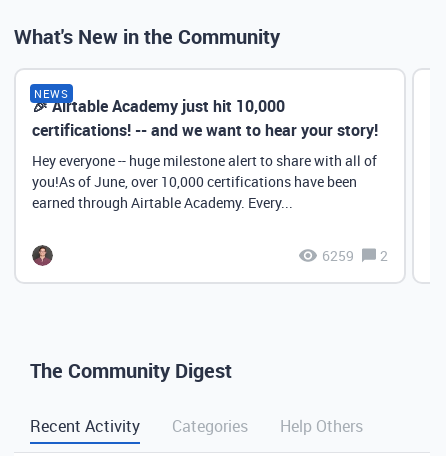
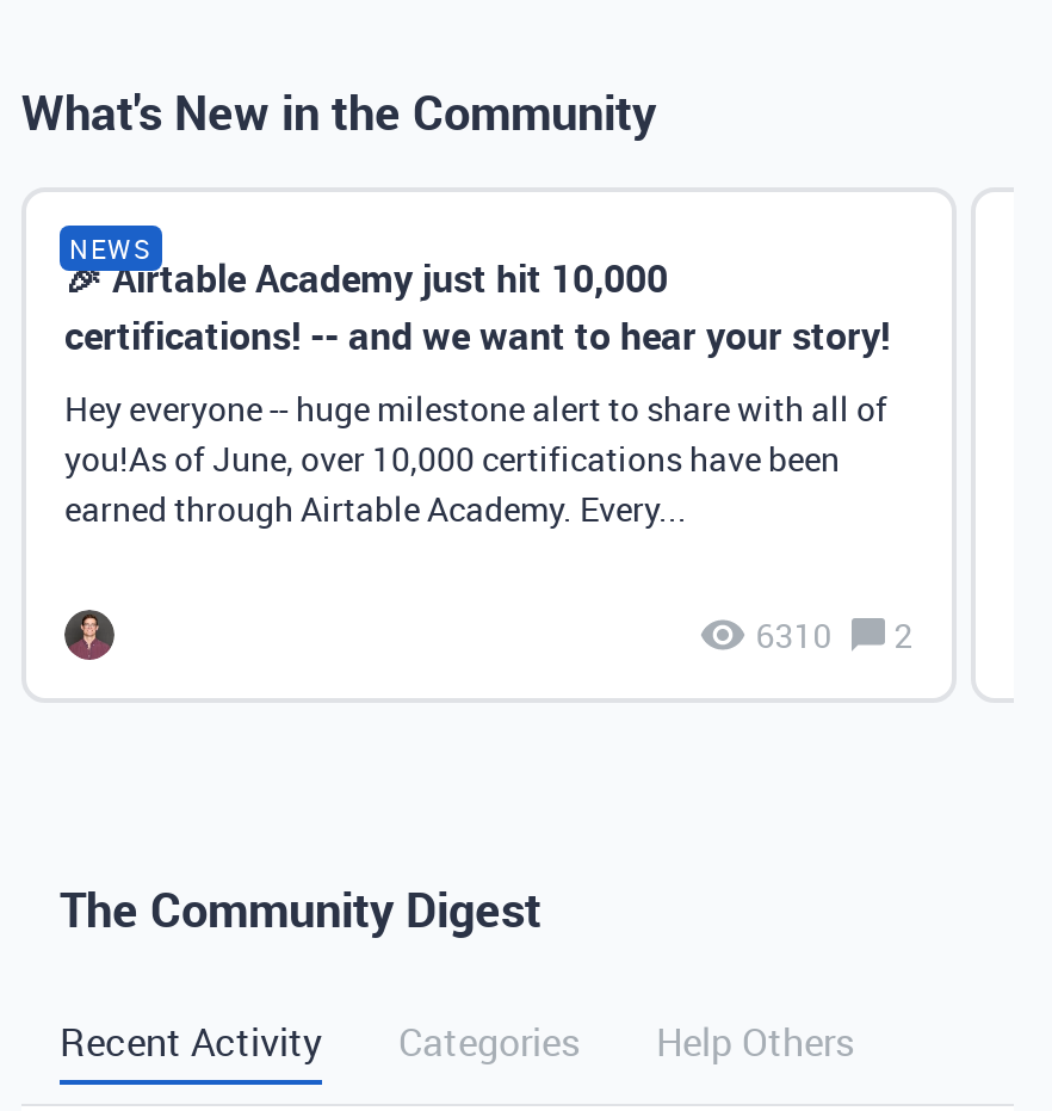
[322,246,388,265] 6259 2 -> [756,612,913,658] 6310 2

